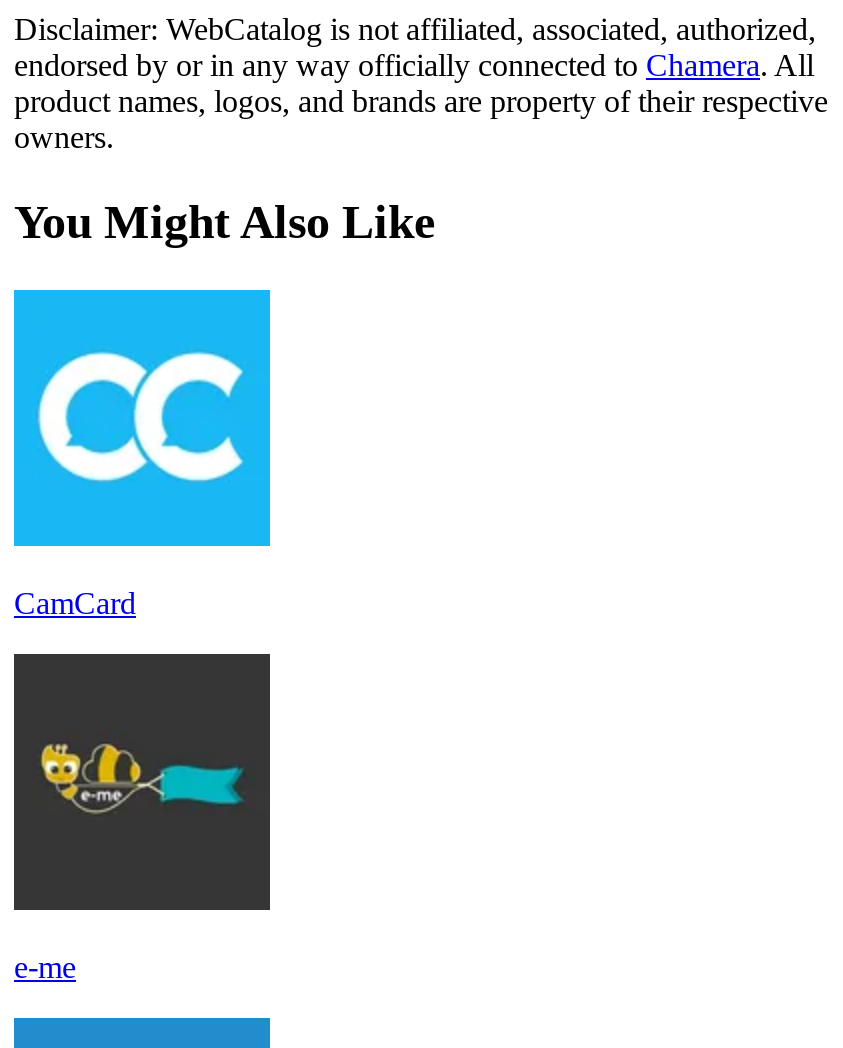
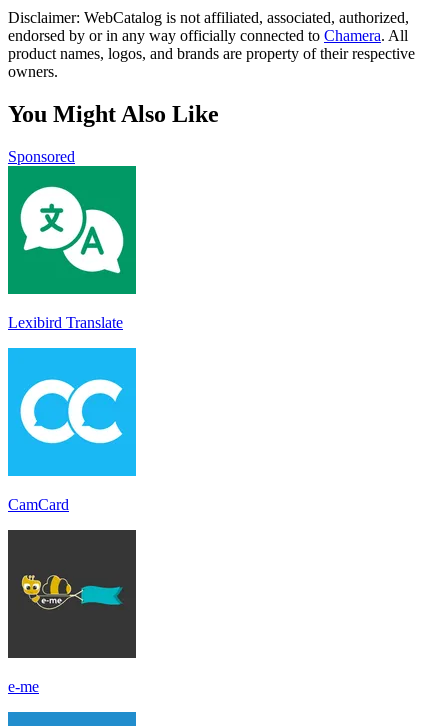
none -> [7,165,137,331] [image] | Lexibird Translate
none -> [8,148,75,165] Sponsored

